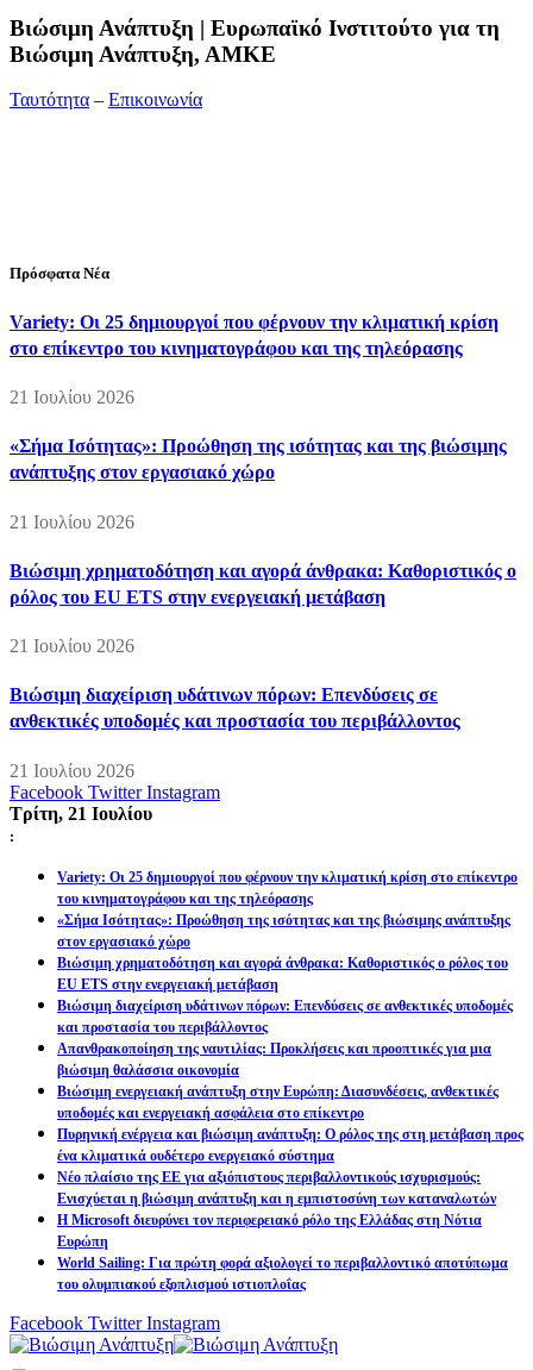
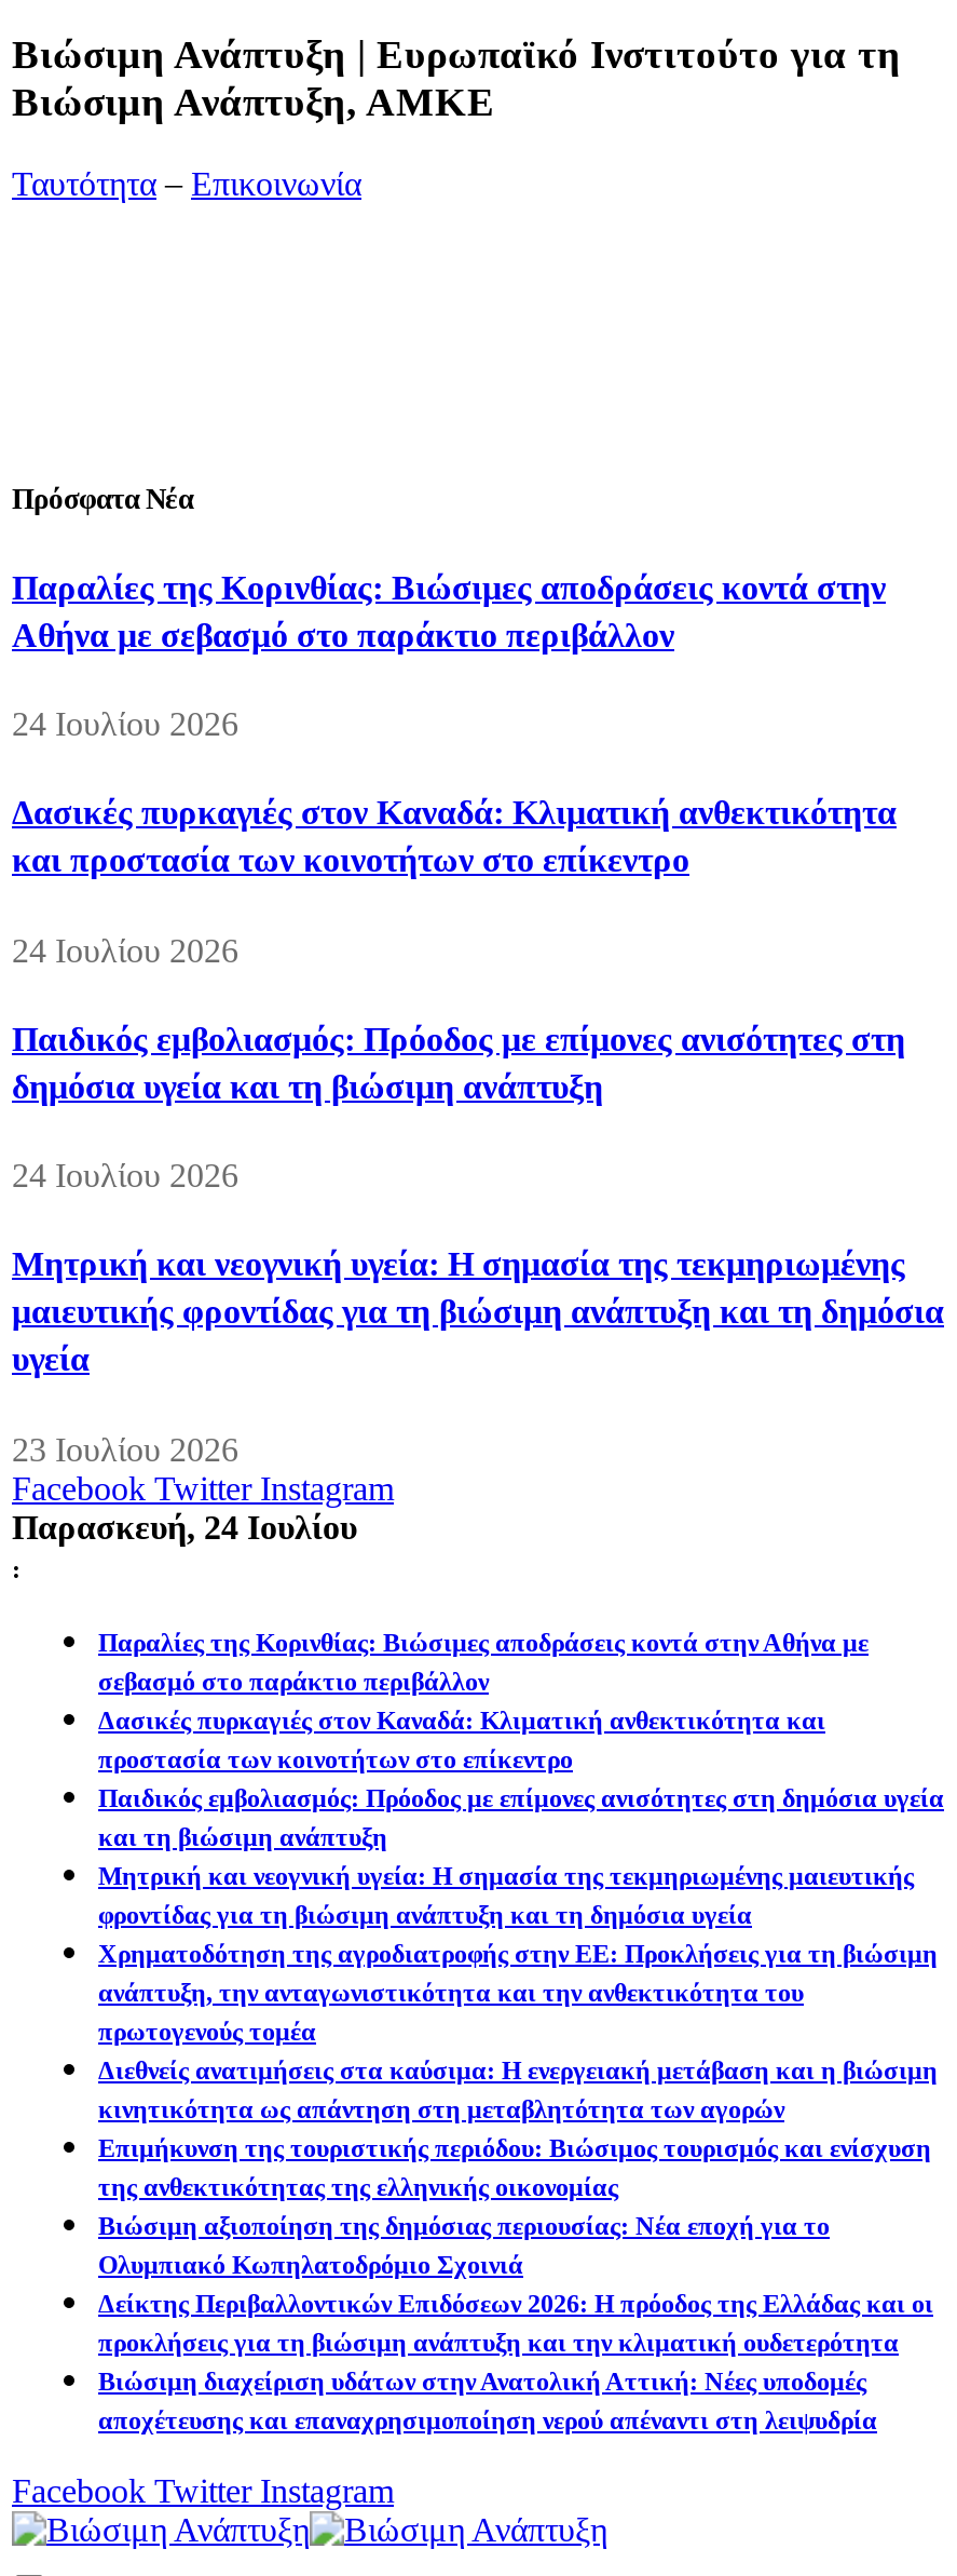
[10,312,498,358] Variety: Οι 25 δημιουργοί που φέρνουν την κλιματική κρίση | στο επίκεντρο του κινηματογράφου και της τηλεόρασης -> [12,569,886,653] Παραλίες της Κορινθίας: Βιώσιμες αποδράσεις κοντά στην | Αθήνα με σεβασμό στο παράκτιο περιβάλλον
[10,387,134,407] 21 Ιουλίου 2026 -> [12,705,238,742] 24 Ιουλίου 2026
[10,436,507,482] «Σήμα Ισότητας»: Προώθηση της ισότητας και της βιώσιμης | ανάπτυξης στον εργασιακό χώρο -> [12,795,897,879] Δασικές πυρκαγιές στον Καναδά: Κλιματική ανθεκτικότητα | και προστασία των κοινοτήτων στο επίκεντρο
[10,511,134,532] 21 Ιουλίου 2026 -> [12,931,238,968] 24 Ιουλίου 2026
[10,560,516,607] Βιώσιμη χρηματοδότηση και αγορά άνθρακα: Καθοριστικός ο | ρόλος του EU ETS στην ενεργειακή μετάβαση -> [12,1020,905,1104] Παιδικός εμβολιασμός: Πρόοδος με επίμονες ανισότητες στη | δημόσια υγεία και τη βιώσιμη ανάπτυξη
[10,636,134,656] 21 Ιουλίου 2026 -> [12,1157,238,1194] 24 Ιουλίου 2026
[10,685,460,731] Βιώσιμη διαχείριση υδάτινων πόρων: Επενδύσεις σε | ανθεκτικές υποδομές και προστασία του περιβάλλοντος -> [12,1246,944,1378] Μητρική και νεογνική υγεία: Η σημασία της τεκμηριωμένης | μαιευτικής φροντίδας για τη βιώσιμη ανάπτυξη και τη δημόσια | υγεία
[10,760,134,780] 21 Ιουλίου 2026 -> [12,1430,238,1467] 23 Ιουλίου 2026
[10,803,152,823] Τρίτη, 21 Ιουλίου -> [12,1508,357,1545] Παρασκευή, 24 Ιουλίου
[57,868,523,1292] Variety: Οι 25 δημιουργοί που φέρνουν την κλιματική κρίση στο επίκεντρο | του κινηματογράφου και της τηλεόρασης | «Σήμα Ισότητας»: Προώθηση της ισότητας και της βιώσιμης ανάπτυξης | στον εργασιακό χώρο | Βιώσιμη χρηματοδότηση και αγορά άνθρακα: Καθοριστικός ο ρόλος του | EU ETS στην ενεργειακή μετάβαση | Βιώσιμη διαχείριση υδάτινων πόρων: Επενδύσεις σε ανθεκτικές υποδομές | και προστασία του περιβάλλοντος | Απανθρακοποίηση της ναυτιλίας: Προκλήσεις και προοπτικές για μια | βιώσιμη θαλάσσια οικονομία | Βιώσιμη ενεργειακή ανάπτυξη στην Ευρώπη: Διασυνδέσεις, ανθεκτικές | υποδομές και ενεργειακή ασφάλεια στο επίκεντρο | Πυρηνική ενέργεια και βιώσιμη ανάπτυξη: Ο ρόλος της στη μετάβαση προς | ένα κλιματικά ουδέτερο ενεργειακό σύστημα | Νέο πλαίσιο της ΕΕ για αξιόπιστους περιβαλλοντικούς ισχυρισμούς: | Ενισχύεται η βιώσιμη ανάπτυξη και η εμπιστοσύνη των καταναλωτών | Η Microsoft διευρύνει τον περιφερειακό ρόλο της Ελλάδας στη Νότια | Ευρώπη | World Sailing: Για πρώτη φορά αξιολογεί το περιβαλλοντικό αποτύπωμα | του ολυμπιακού εξοπλισμού ιστιοπλοΐας -> [98,1627,944,2435] Παραλίες της Κορινθίας: Βιώσιμες αποδράσεις κοντά στην Αθήνα με | σεβασμό στο παράκτιο περιβάλλον | Δασικές πυρκαγιές στον Καναδά: Κλιματική ανθεκτικότητα και | προστασία των κοινοτήτων στο επίκεντρο | Παιδικός εμβολιασμός: Πρόοδος με επίμονες ανισότητες στη δημόσια υγεία | και τη βιώσιμη ανάπτυξη | Μητρική και νεογνική υγεία: Η σημασία της τεκμηριωμένης μαιευτικής | φροντίδας για τη βιώσιμη ανάπτυξη και τη δημόσια υγεία | Χρηματοδότηση της αγροδιατροφής στην ΕΕ: Προκλήσεις για τη βιώσιμη | ανάπτυξη, την ανταγωνιστικότητα και την ανθεκτικότητα του | πρωτογενούς τομέα | Διεθνείς ανατιμήσεις στα καύσιμα: Η ενεργειακή μετάβαση και η βιώσιμη | κινητικότητα ως απάντηση στη μεταβλητότητα των αγορών | Επιμήκυνση της τουριστικής περιόδου: Βιώσιμος τουρισμός και ενίσχυση | της ανθεκτικότητας της ελληνικής οικονομίας | Βιώσιμη αξιοποίηση της δημόσιας περιουσίας: Νέα εποχή για το | Ολυμπιακό Κωπηλατοδρόμιο Σχοινιά | Δείκτης Περιβαλλοντικών Επιδόσεων 2026: Η πρόοδος της Ελλάδας και οι | προκλήσεις για τη βιώσιμη ανάπτυξη και την κλιματική ουδετερότητα | Βιώσιμη διαχείριση υδάτων στην Ανατολική Αττική: Νέες υποδομές | αποχέτευσης και επαναχρησιμοποίηση νερού απέναντι στη λειψυδρία

